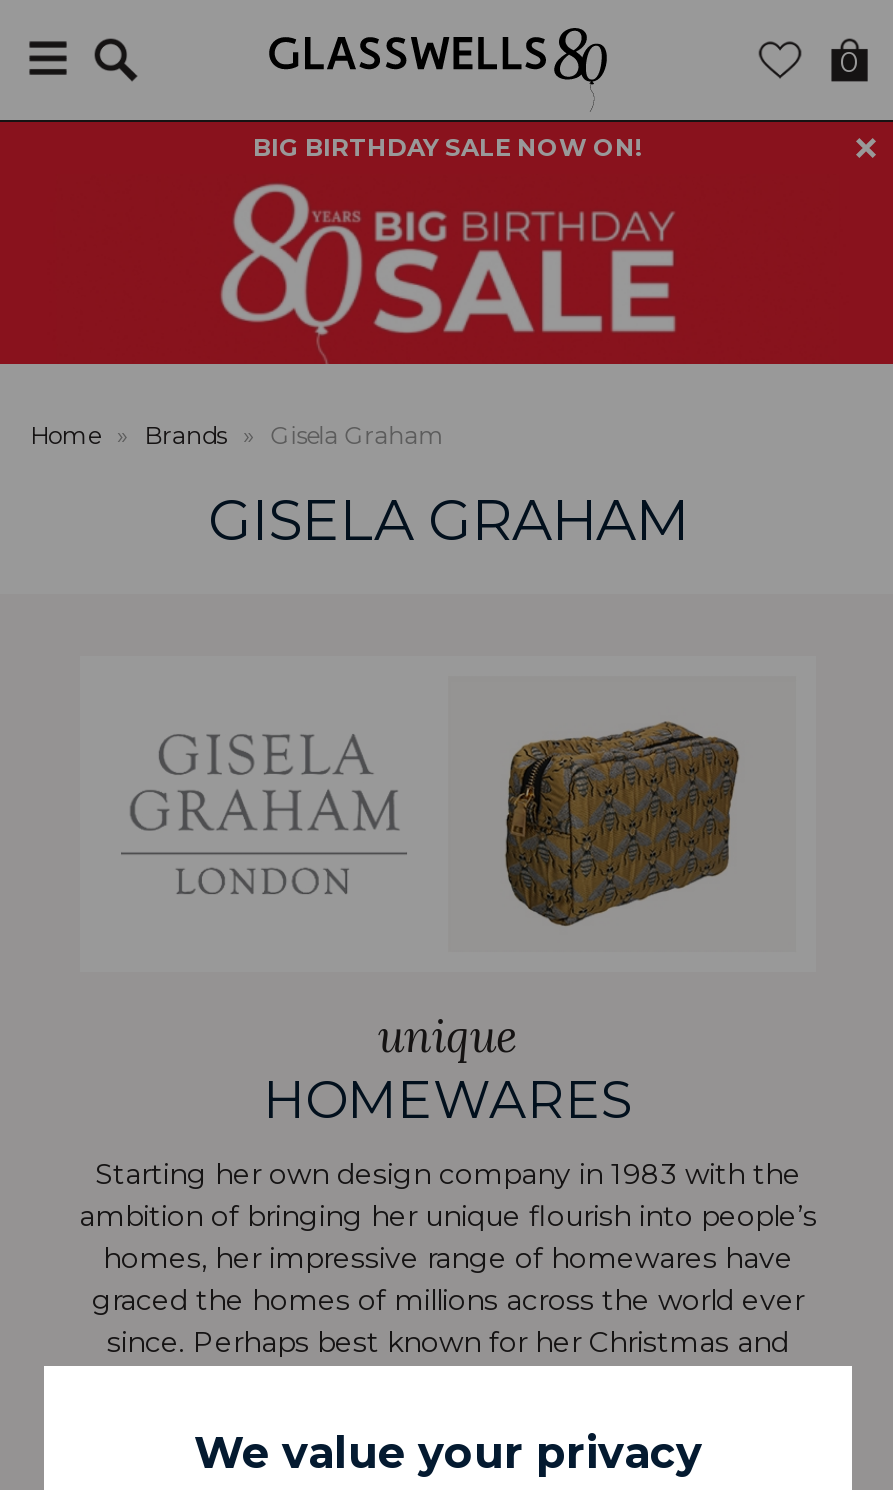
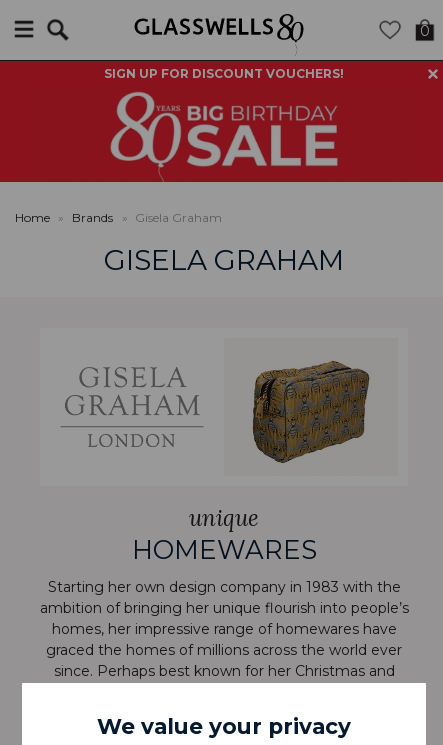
[253,132,643,162] BIG BIRTHDAY SALE NOW ON! -> [104,66,344,81] SIGN UP FOR DISCOUNT VOUCHERS!

